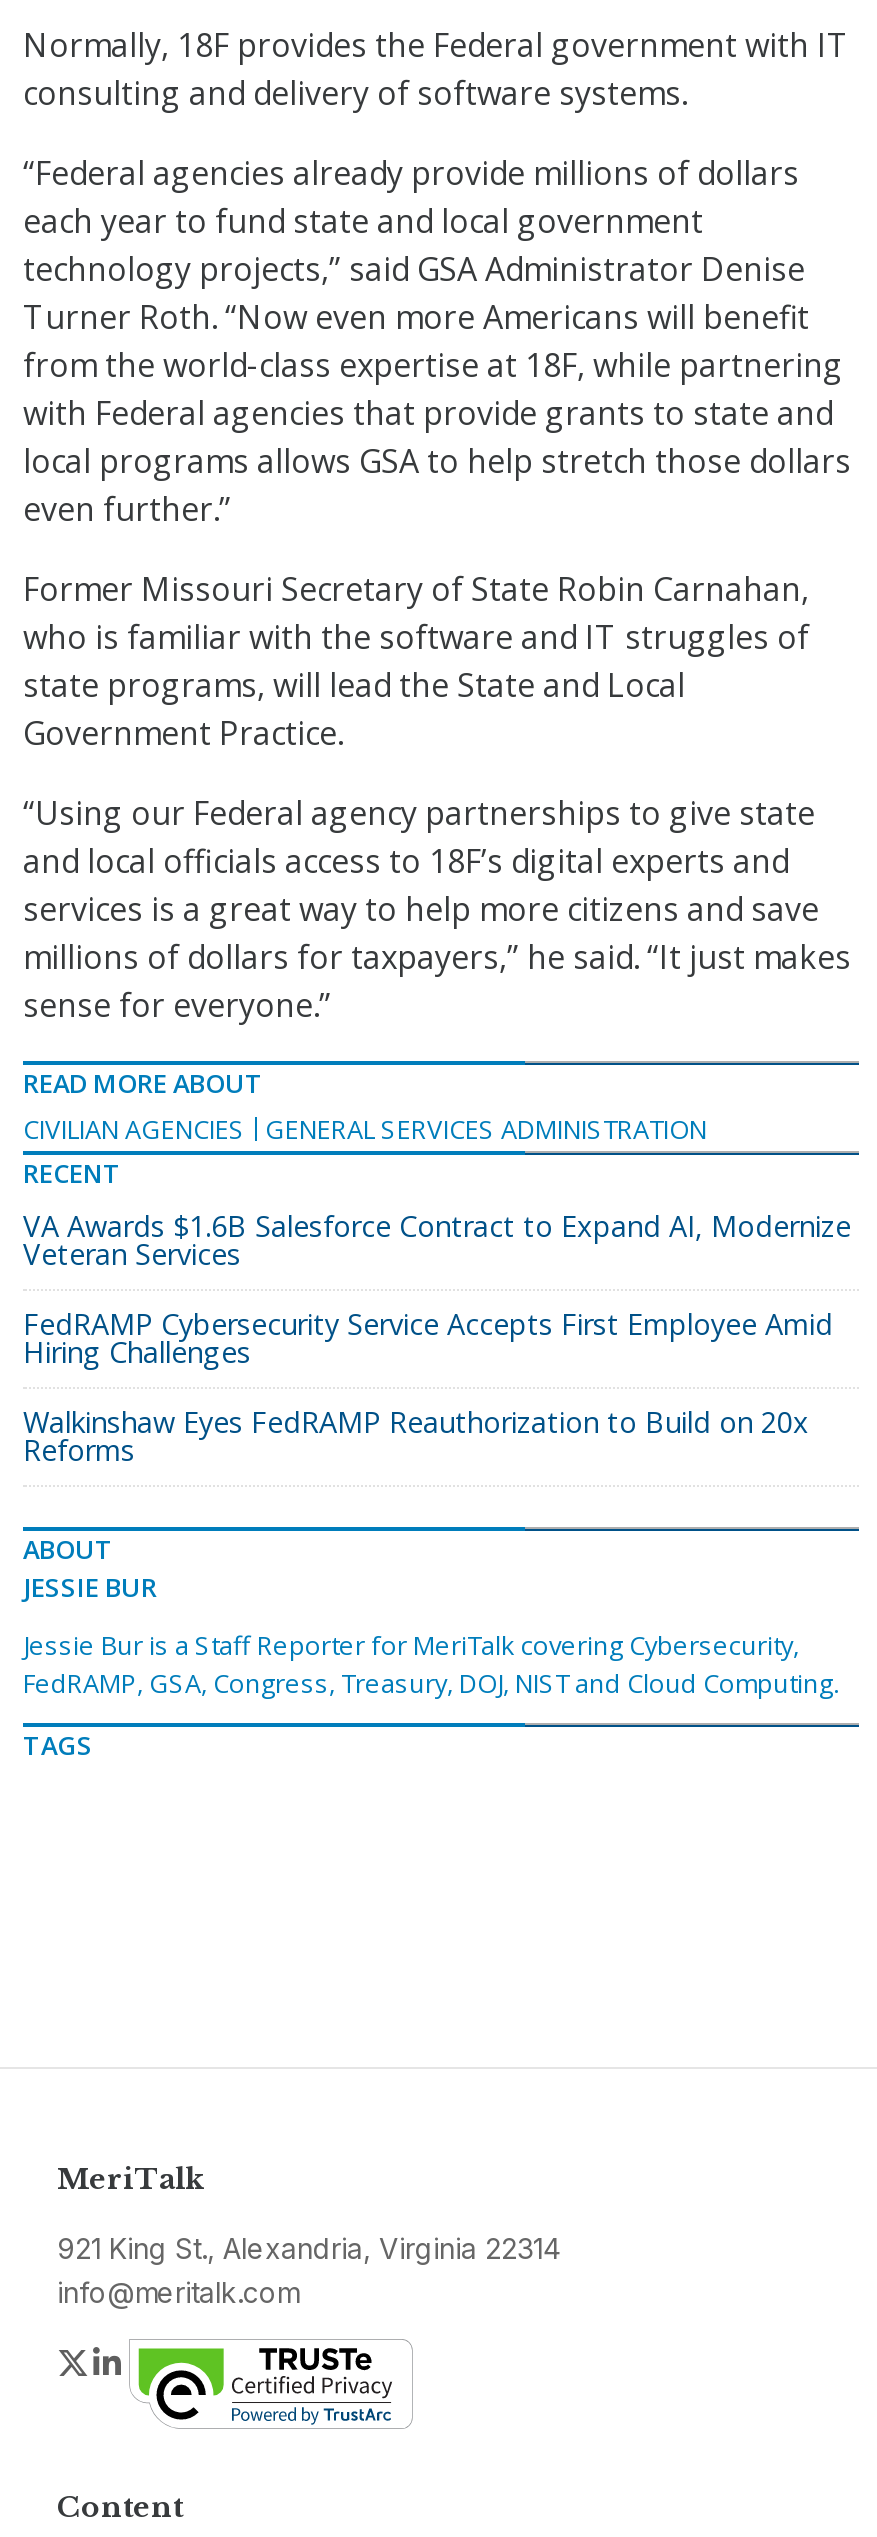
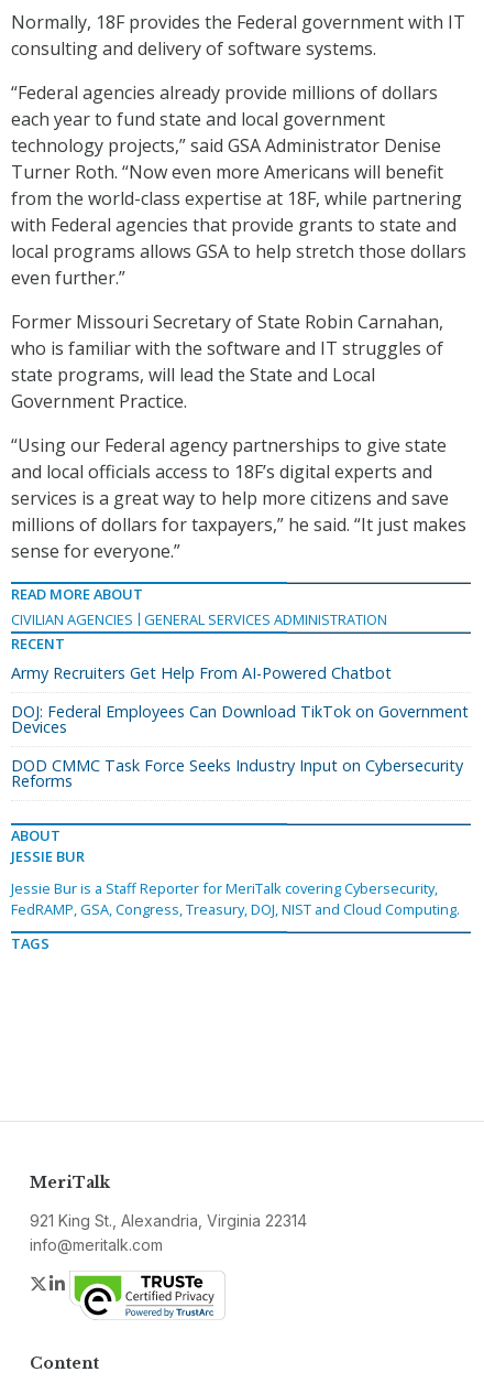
[23,1207,851,1273] VA Awards $1.6B Salesforce Contract to Expand AI, Modernize | Veteran Services -> [11,662,392,683] Army Recruiters Get Help From AI-Powered Chatbot
[23,1305,833,1371] FedRAMP Cybersecurity Service Accepts First Employee Amid | Hiring Challenges -> [11,701,469,737] DOJ: Federal Employees Can Download TikTok on Government | Devices
[23,1403,809,1441] Walkinshaw Eyes FedRAMP Reauthorization to Build on 20x -> [11,755,463,776] DOD CMMC Task Force Seeks Industry Input on Cybersecurity

